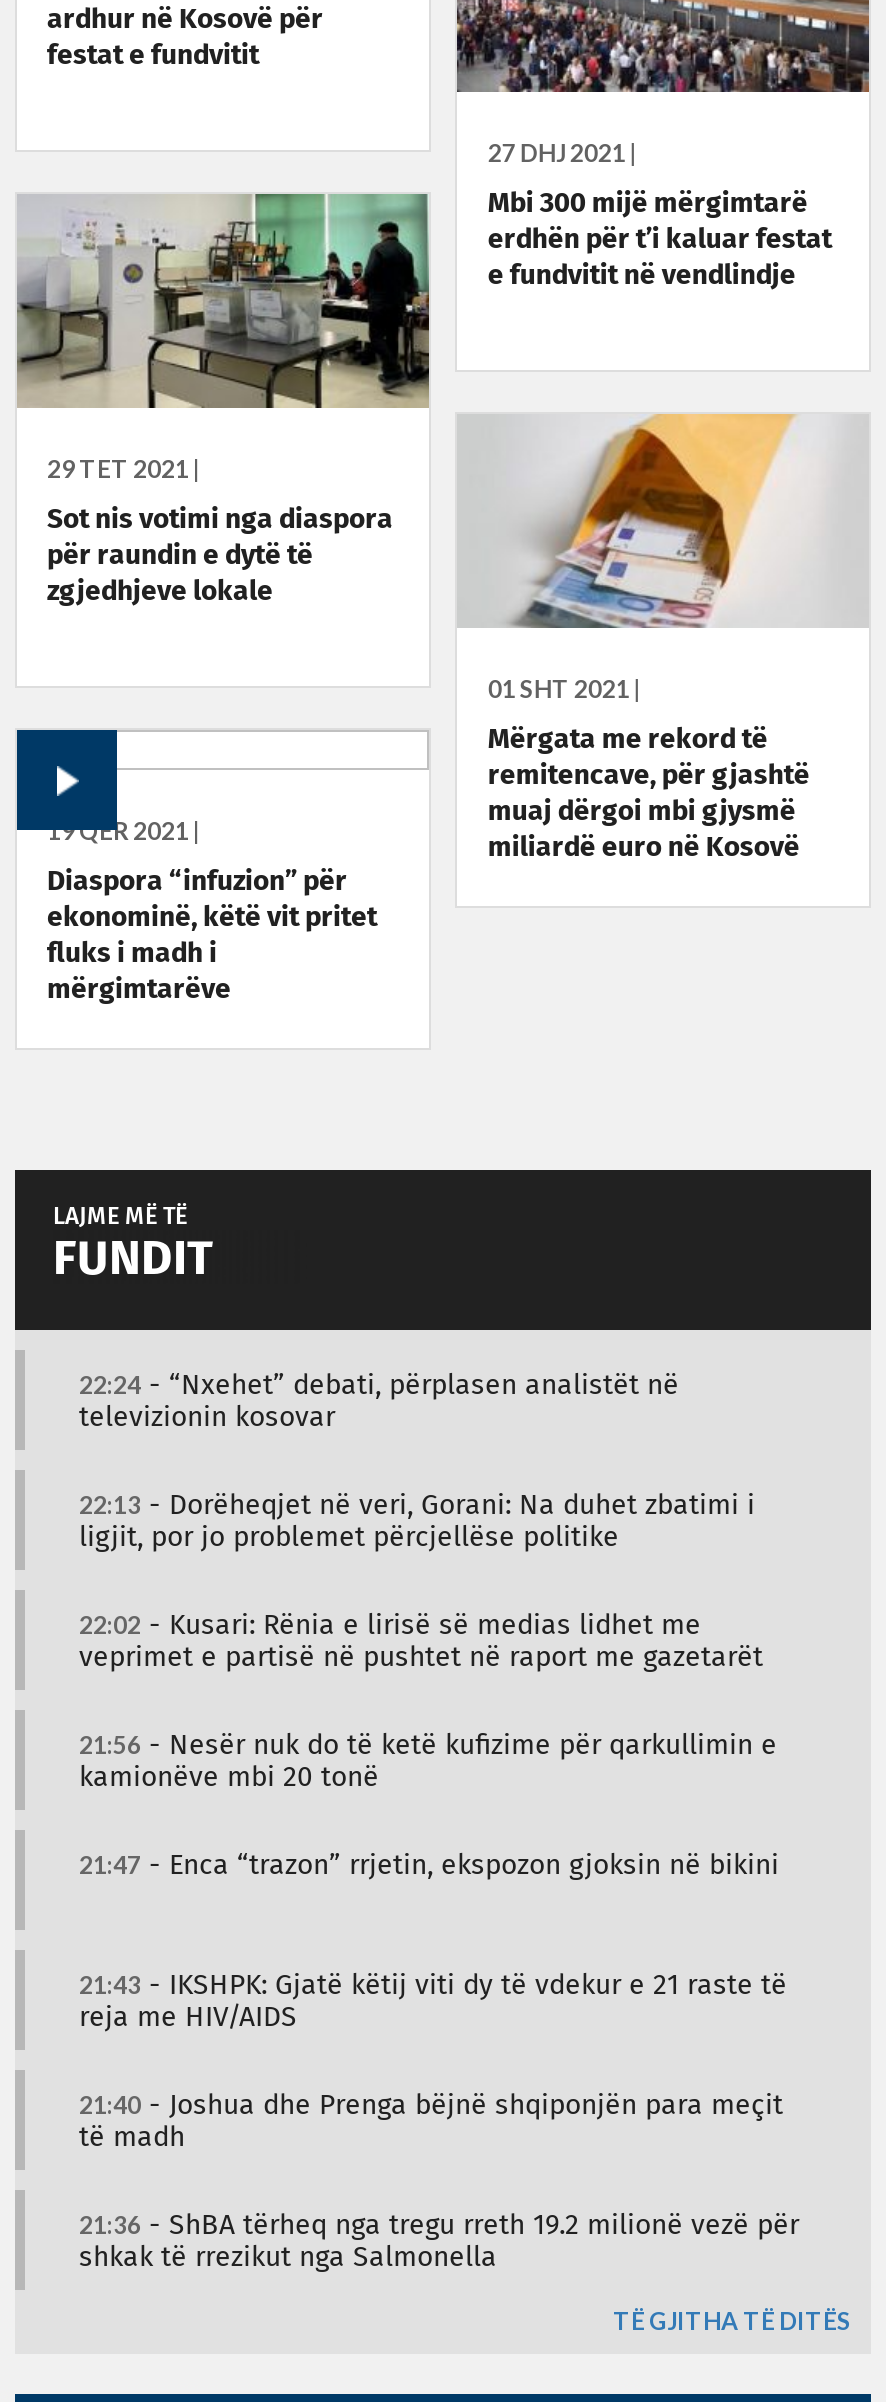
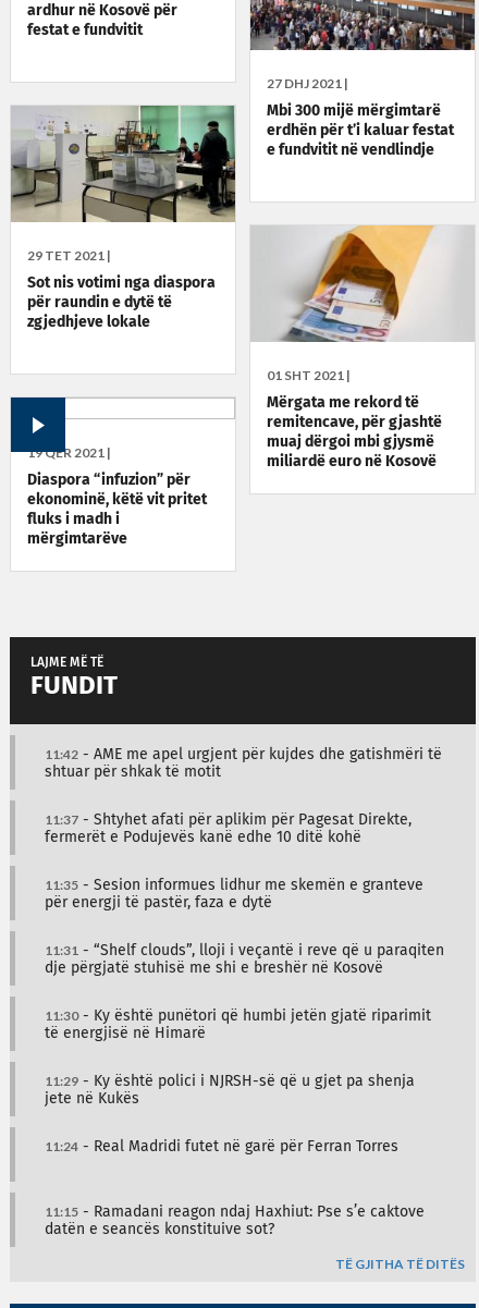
[79,1370,679,1432] 22:24 - “Nxehet” debati, përplasen analistët në | televizionin kosovar -> [45,746,442,780] 11:42 - AME me apel urgjent për kujdes dhe gatishmëri të | shtuar për shkak të motit
[79,1490,755,1552] 22:13 - Dorëheqjet në veri, Gorani: Na duhet zbatimi i | ligjit, por jo problemet përcjellëse politike -> [45,811,412,845] 11:37 - Shtyhet afati për aplikim për Pagesat Direkte, | fermerët e Podujevës kanë edhe 10 ditë kohë
[79,1610,763,1672] 22:02 - Kusari: Rënia e lirisë së medias lidhet me | veprimet e partisë në pushtet në raport me gazetarët -> [45,877,423,910] 11:35 - Sesion informues lidhur me skemën e granteve | për energji të pastër, faza e dytë
[79,1730,777,1792] 21:56 - Nesër nuk do të ketë kufizime për qarkullimin e | kamionëve mbi 20 tonë -> [45,942,444,976] 11:31 - “Shelf clouds”, lloji i veçantë i reve që u paraqiten | dje përgjatë stuhisë me shi e breshër në Kosovë
[79,1850,779,1880] 21:47 - Enca “trazon” rrjetin, ekspozon gjoksin në bikini -> [45,1007,431,1041] 11:30 - Ky është punëtori që humbi jetën gjatë riparimit | të energjisë në Himarë
[79,1970,787,2032] 21:43 - IKSHPK: Gjatë këtij viti dy të vdekur e 21 raste të | reja me HIV/AIDS -> [45,1073,415,1106] 11:29 - Ky është polici i NJRSH-së që u gjet pa shenja | jete në Kukës
[79,2090,783,2152] 21:40 - Joshua dhe Prenga bëjnë shqiponjën para meçit | të madh -> [45,1138,398,1154] 11:24 - Real Madridi futet në garë për Ferran Torres
[79,2210,799,2272] 21:36 - ShBA tërheq nga tregu rreth 19.2 milionë vezë për | shkak të rrezikut nga Salmonella -> [45,1203,425,1237] 11:15 - Ramadani reagon ndaj Haxhiut: Pse s’e caktove | datën e seancës konstituive sot?

